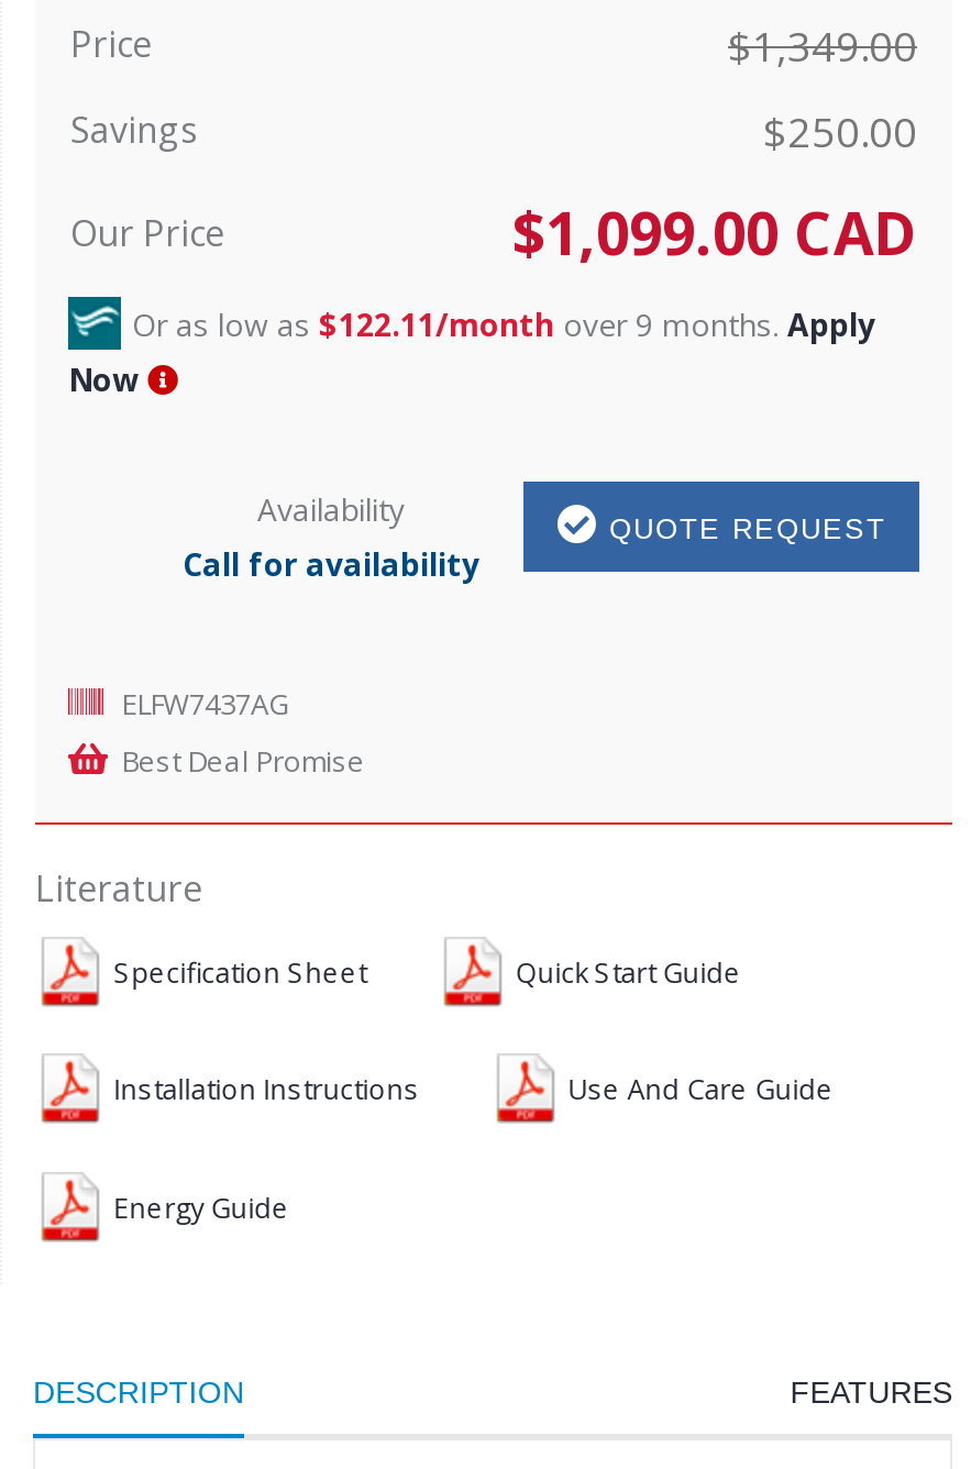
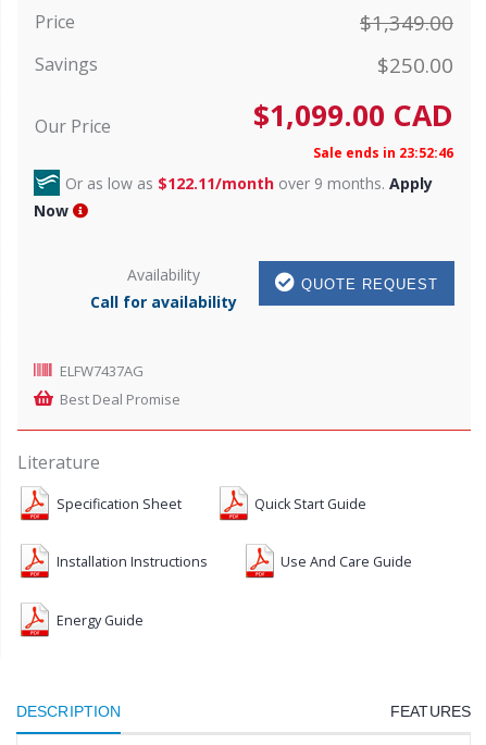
none -> [313,143,453,162] Sale ends in 23:52:46

